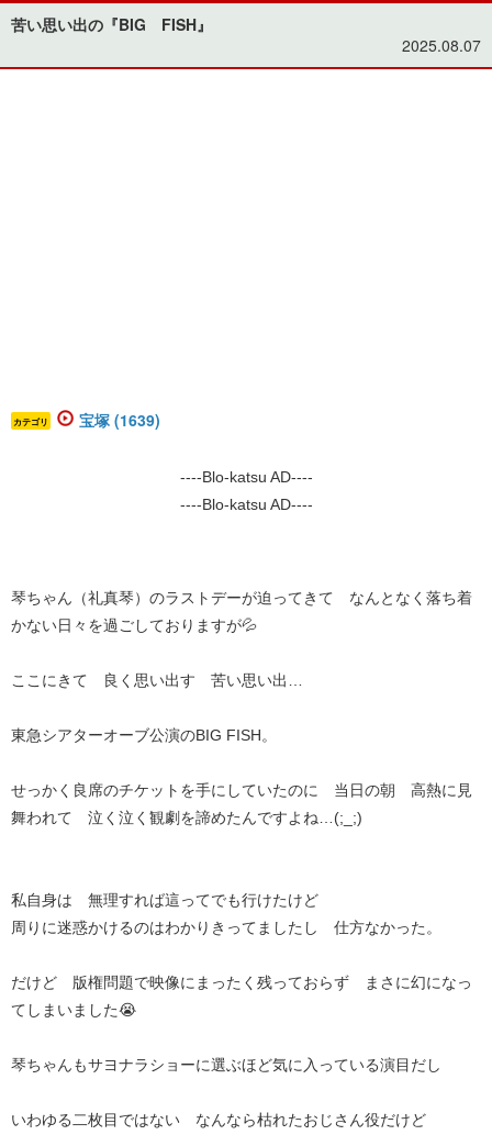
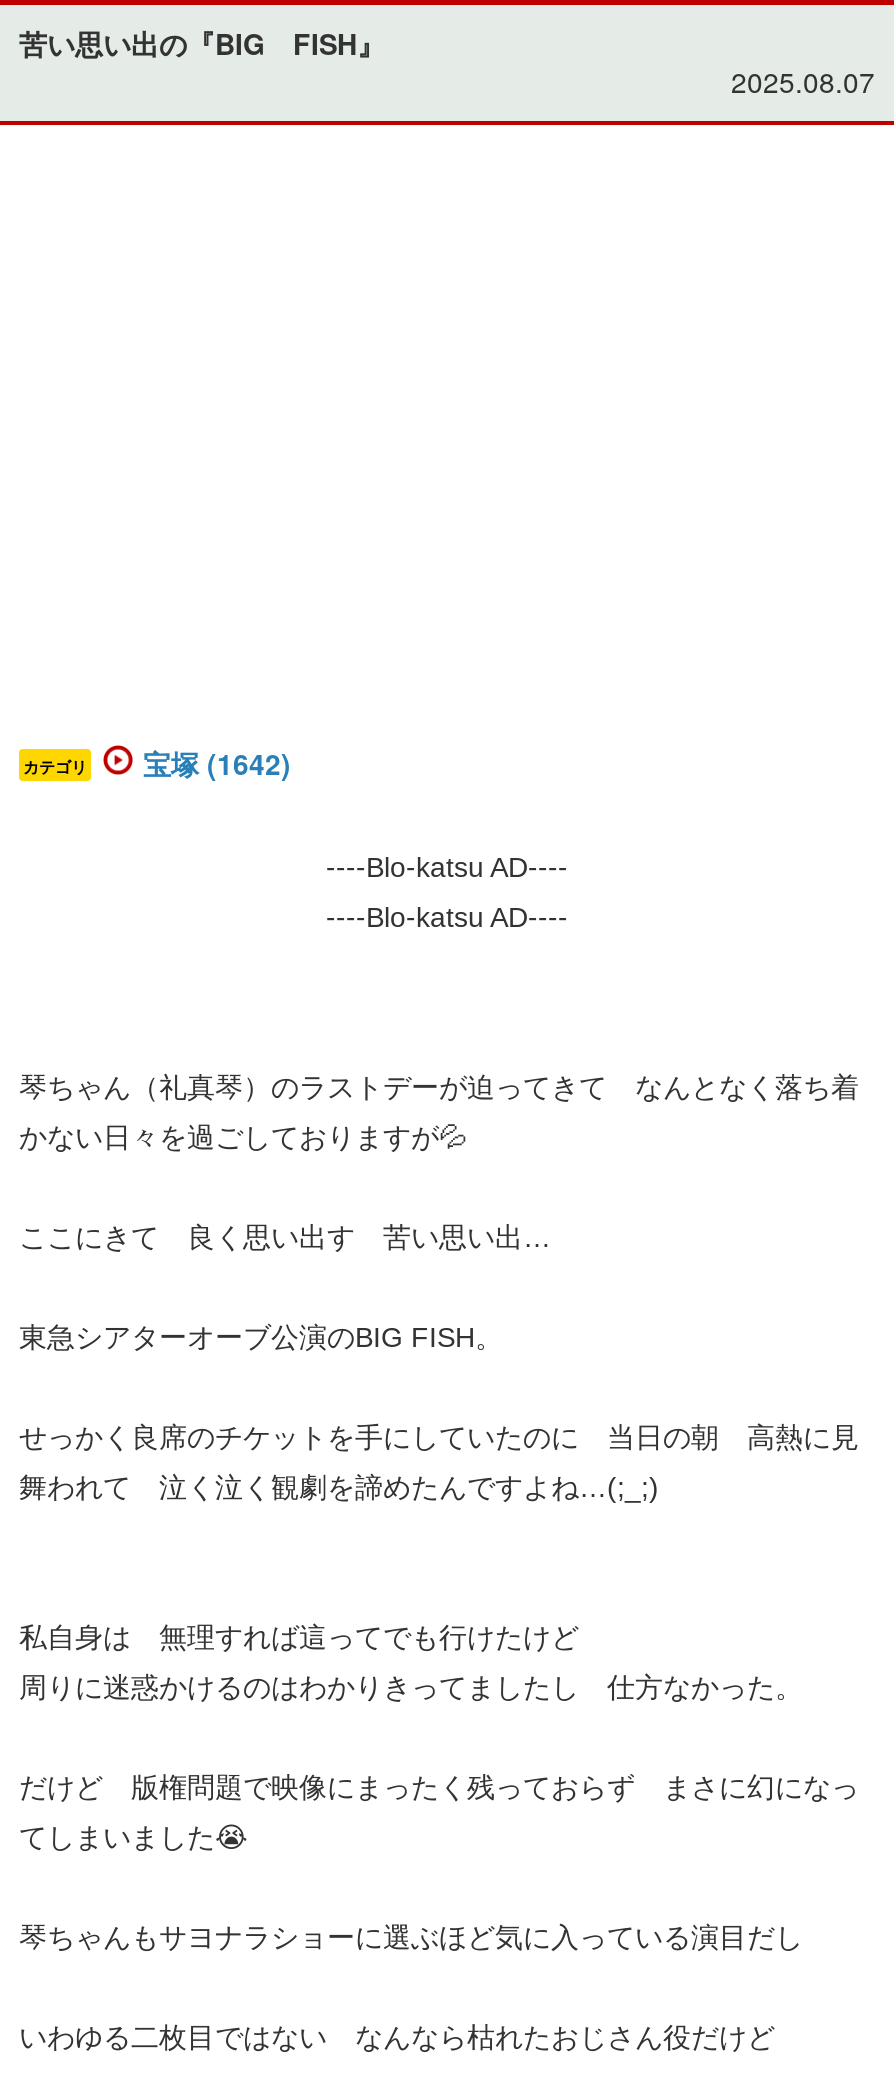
[79,409,160,430] 宝塚 (1639) -> [143,743,291,783] 宝塚 (1642)

